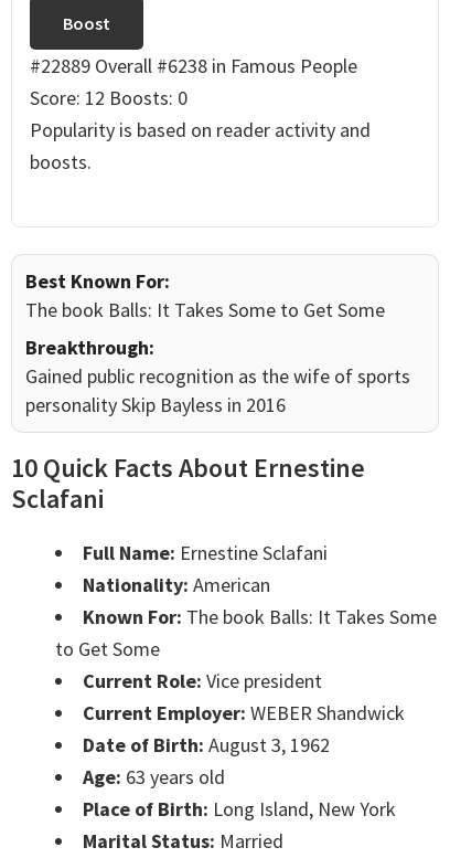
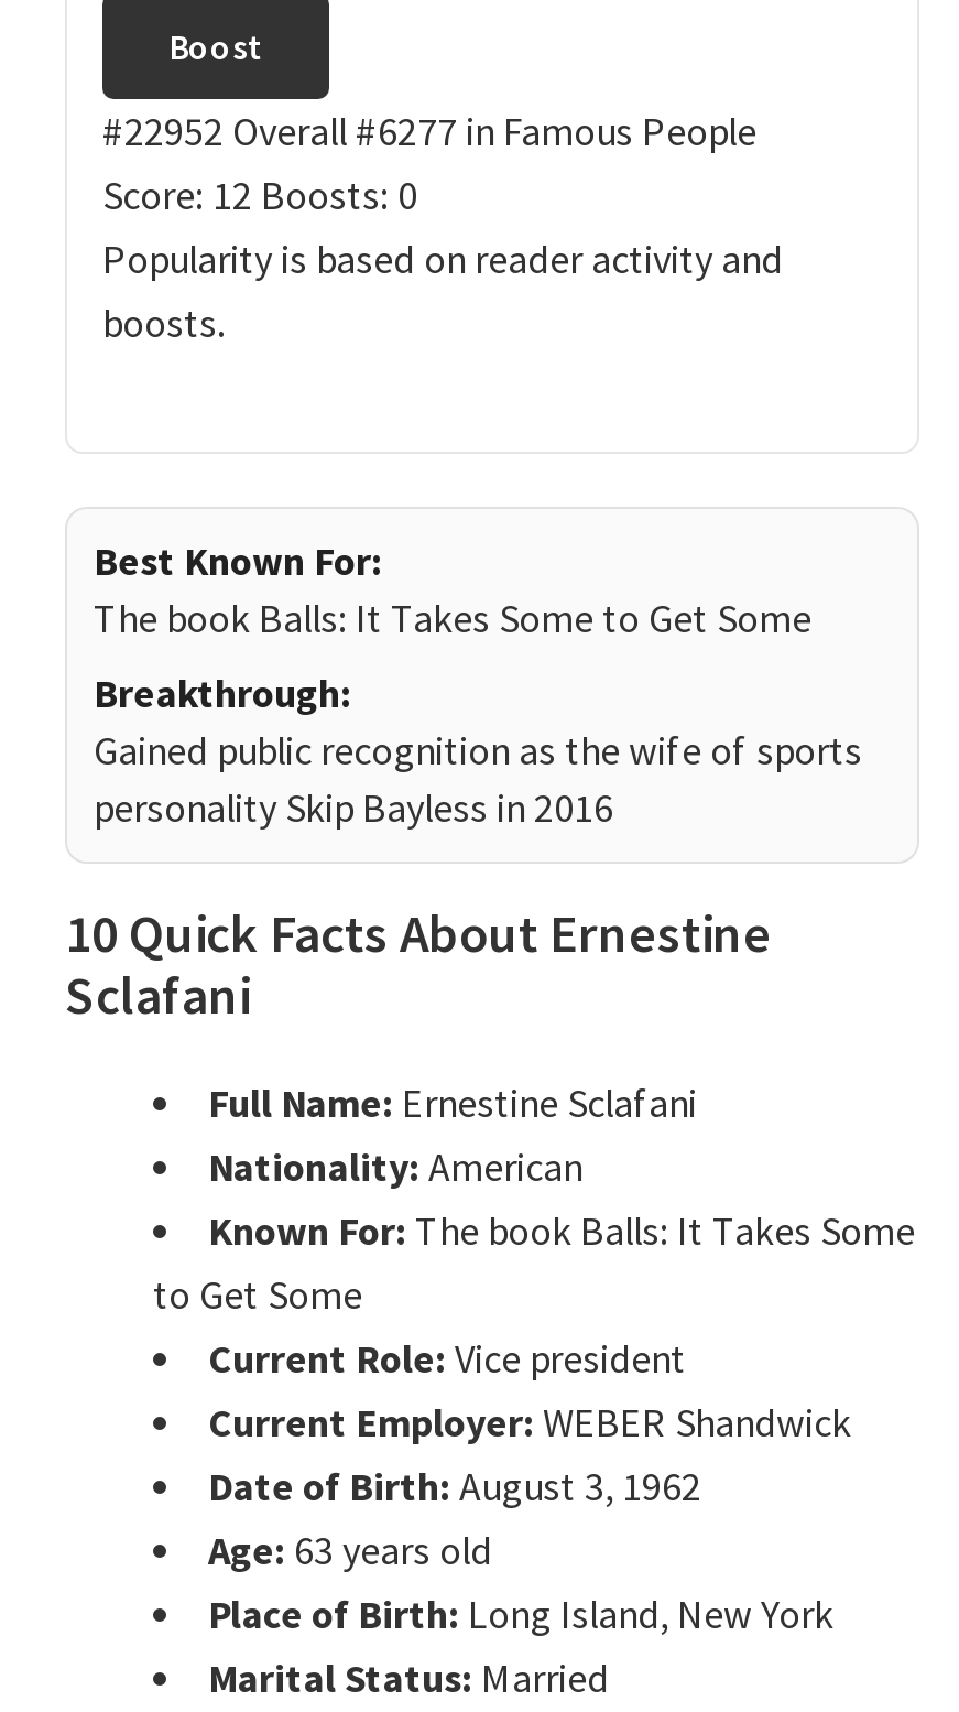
[30,53,357,79] #22889 Overall #6238 in Famous People -> [102,106,756,157] #22952 Overall #6277 in Famous People

